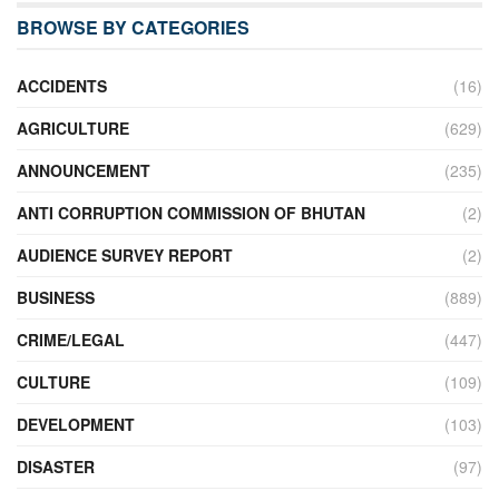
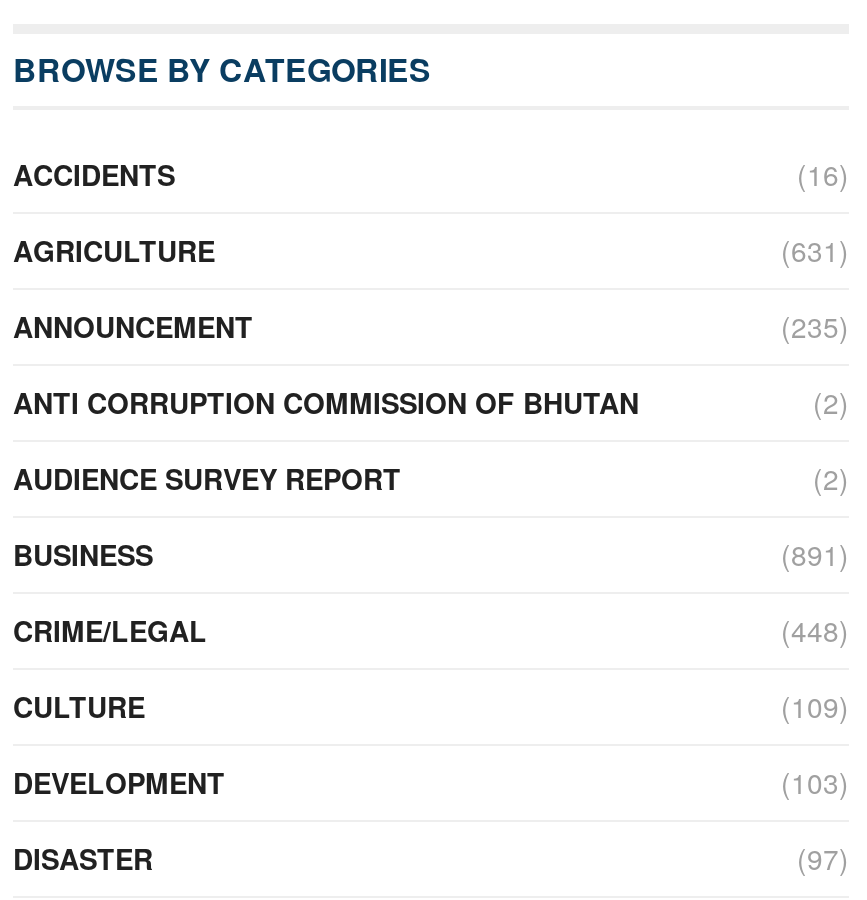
[444,117,482,139] (629) -> [781,229,849,269] (631)
[444,286,482,309] (889) -> [781,533,849,573] (891)
[444,329,482,351] (447) -> [781,609,849,649] (448)

